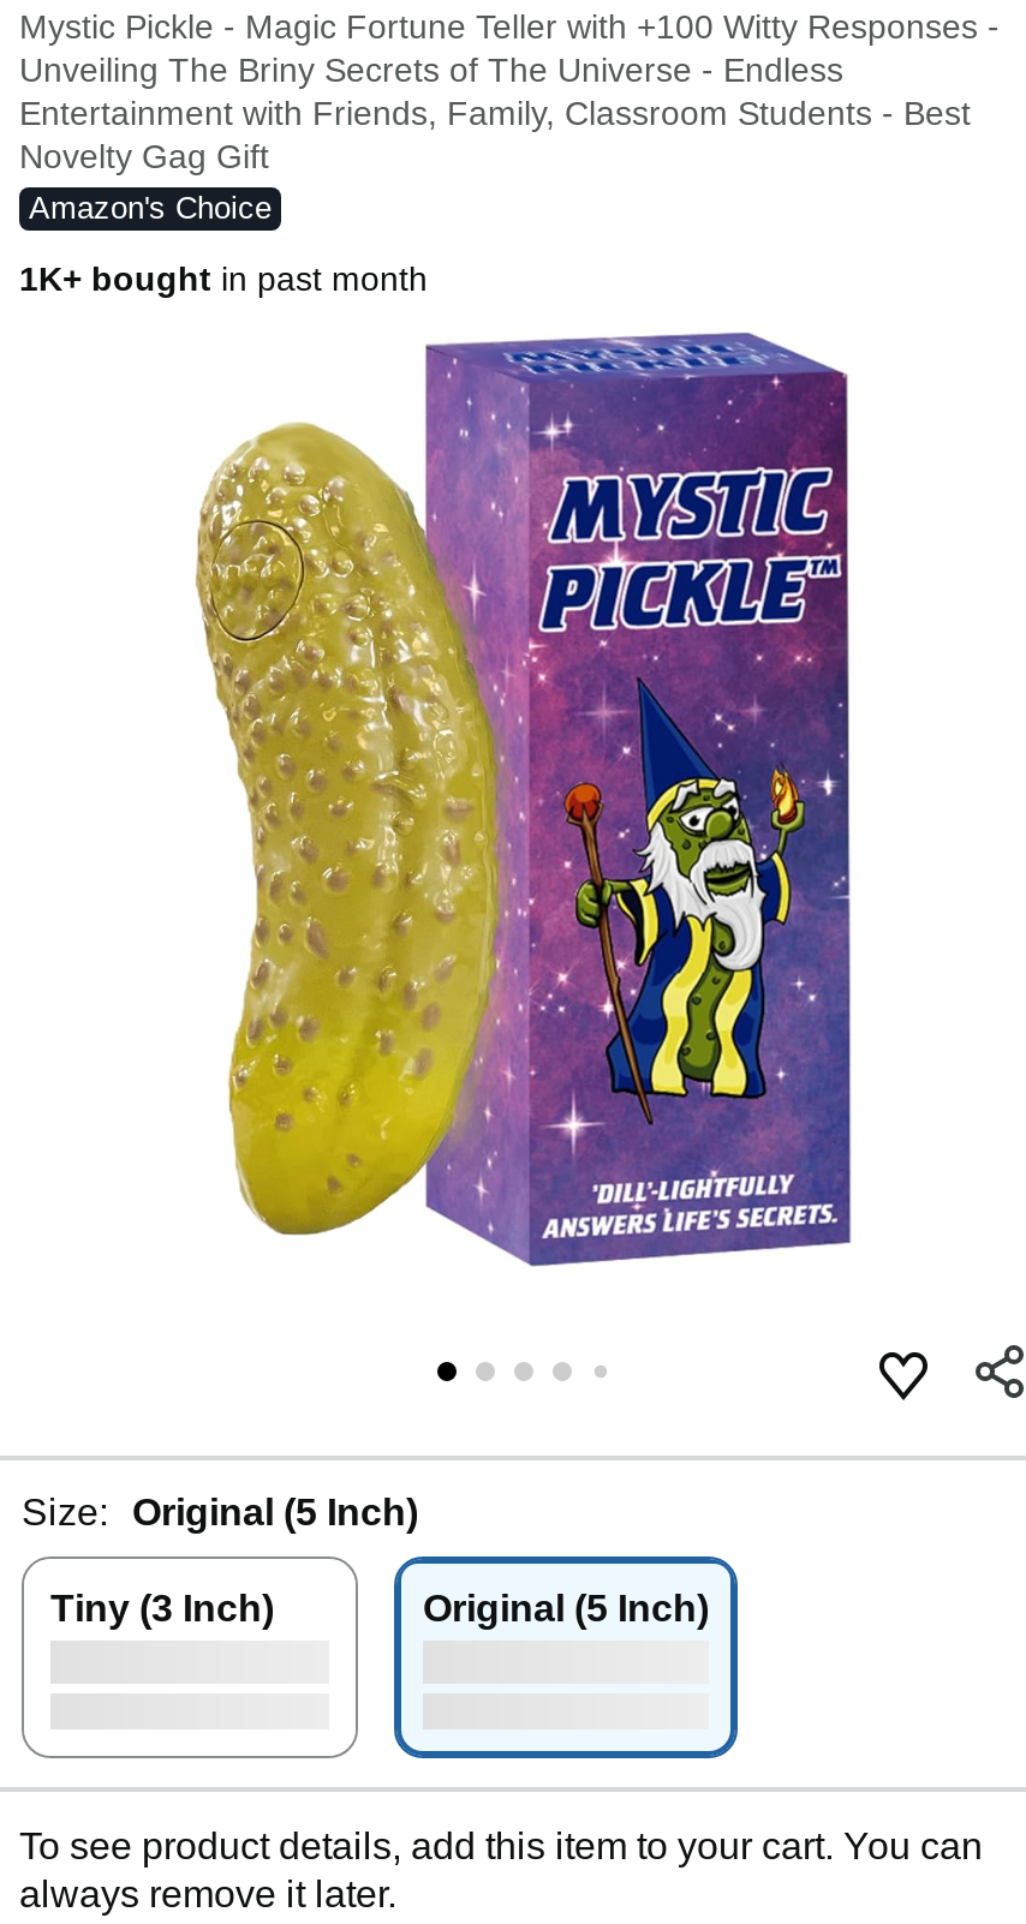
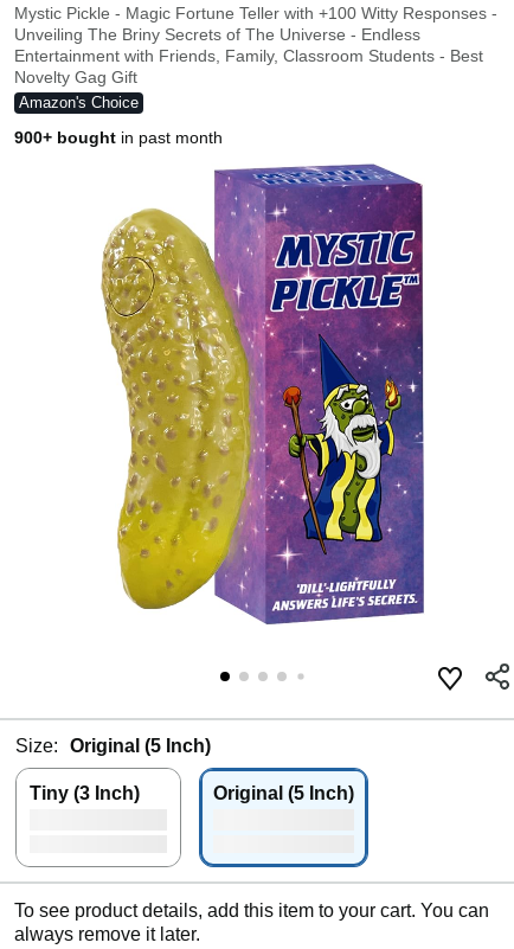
[19,259,428,298] 1K+ bought in past month -> [14,128,223,147] 900+ bought in past month

